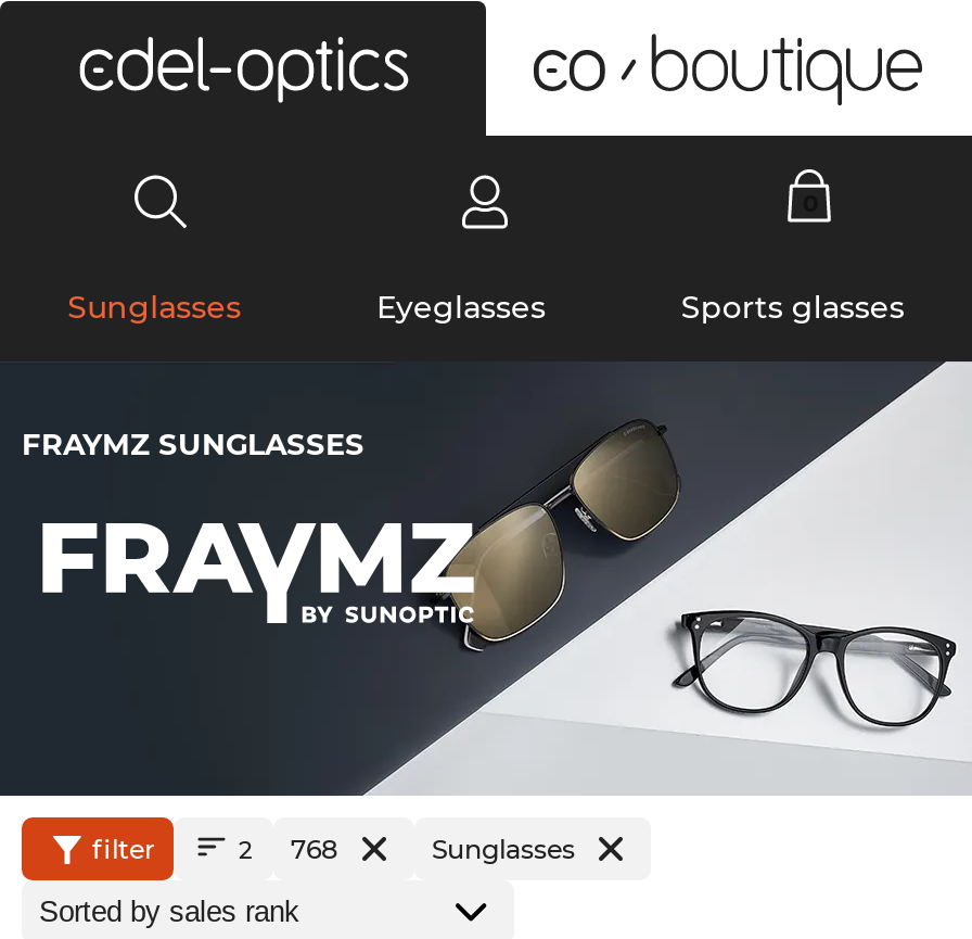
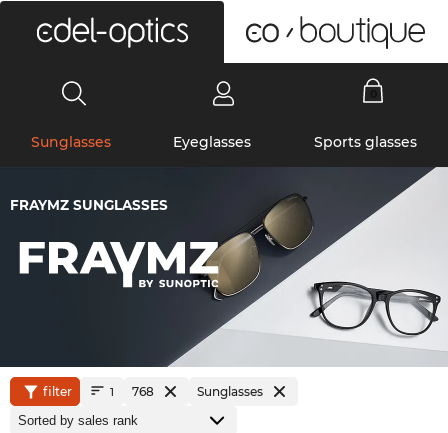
[239,833,338,865] 2 768 -> [110,384,154,399] 1 768

